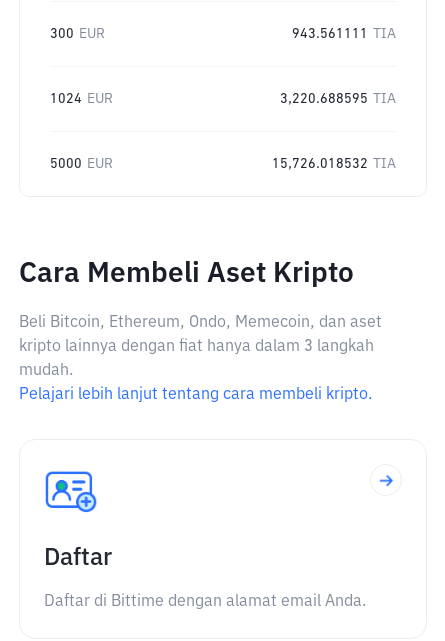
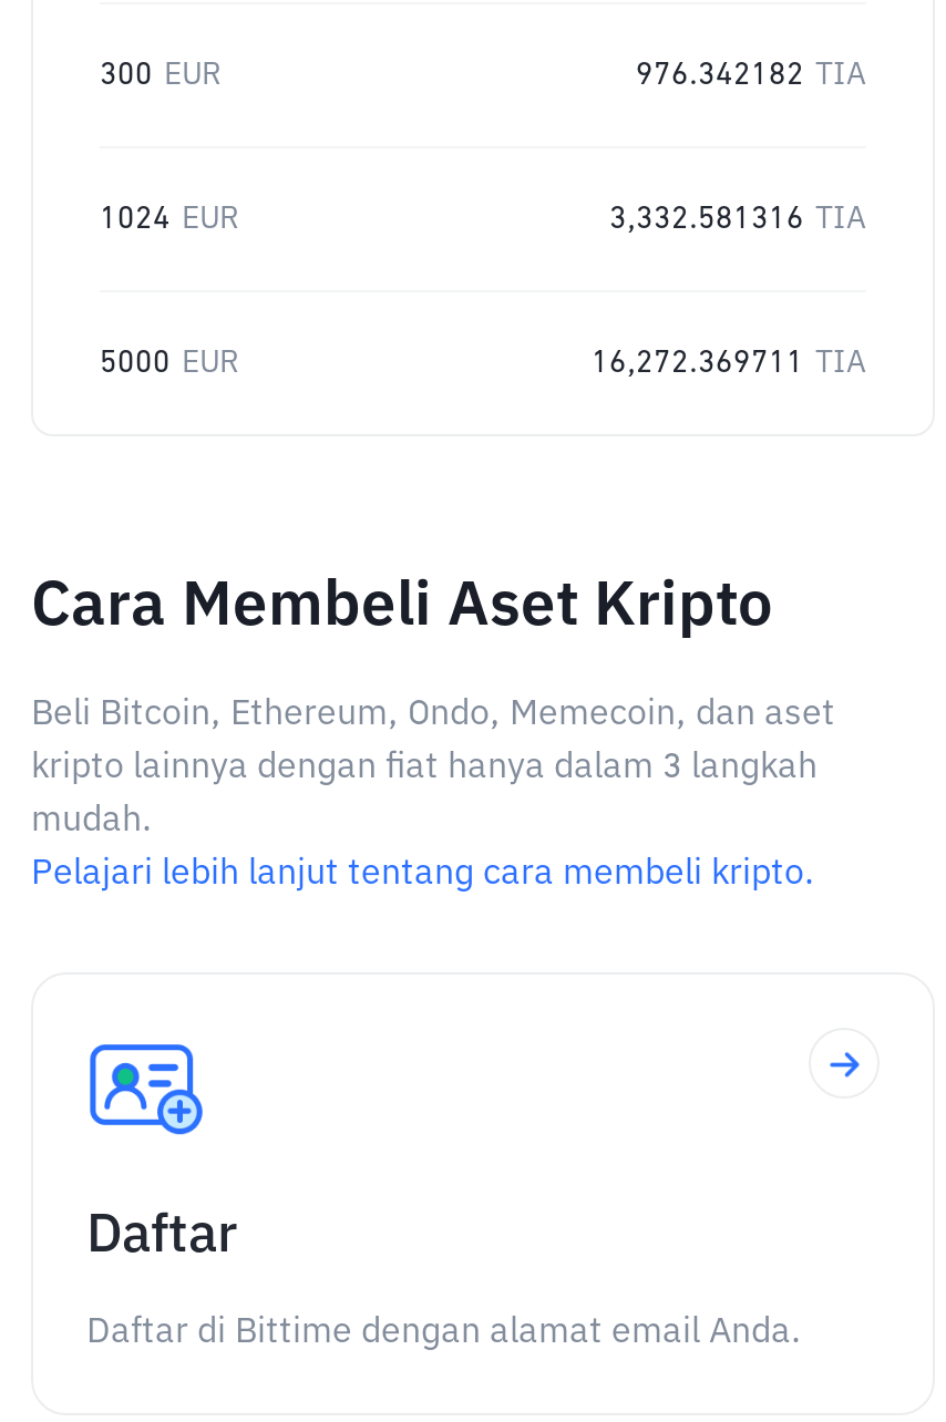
[292,27,396,41] 943.561111 TIA -> [636,60,866,91] 976.342182 TIA
[280,92,396,106] 3,220.688595 TIA -> [609,204,866,235] 3,332.581316 TIA
[272,157,396,171] 15,726.018532 TIA -> [592,348,866,379] 16,272.369711 TIA

